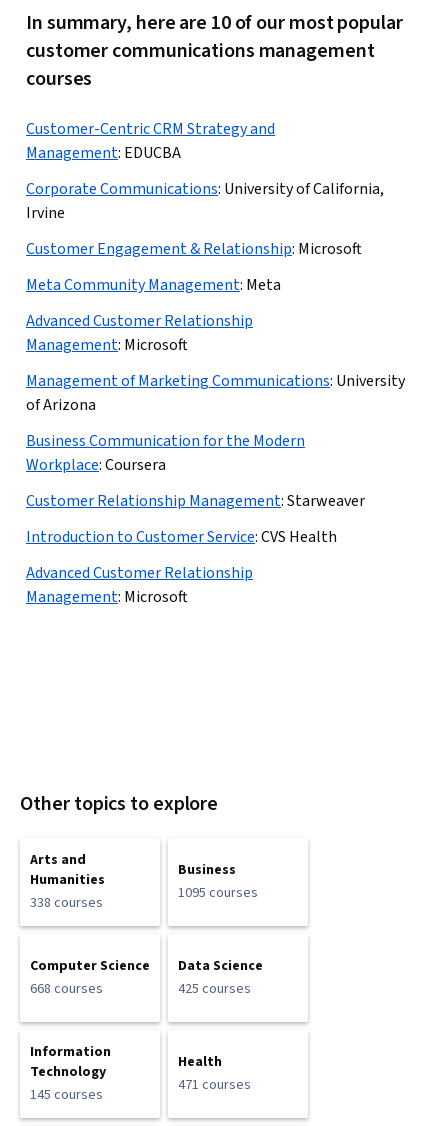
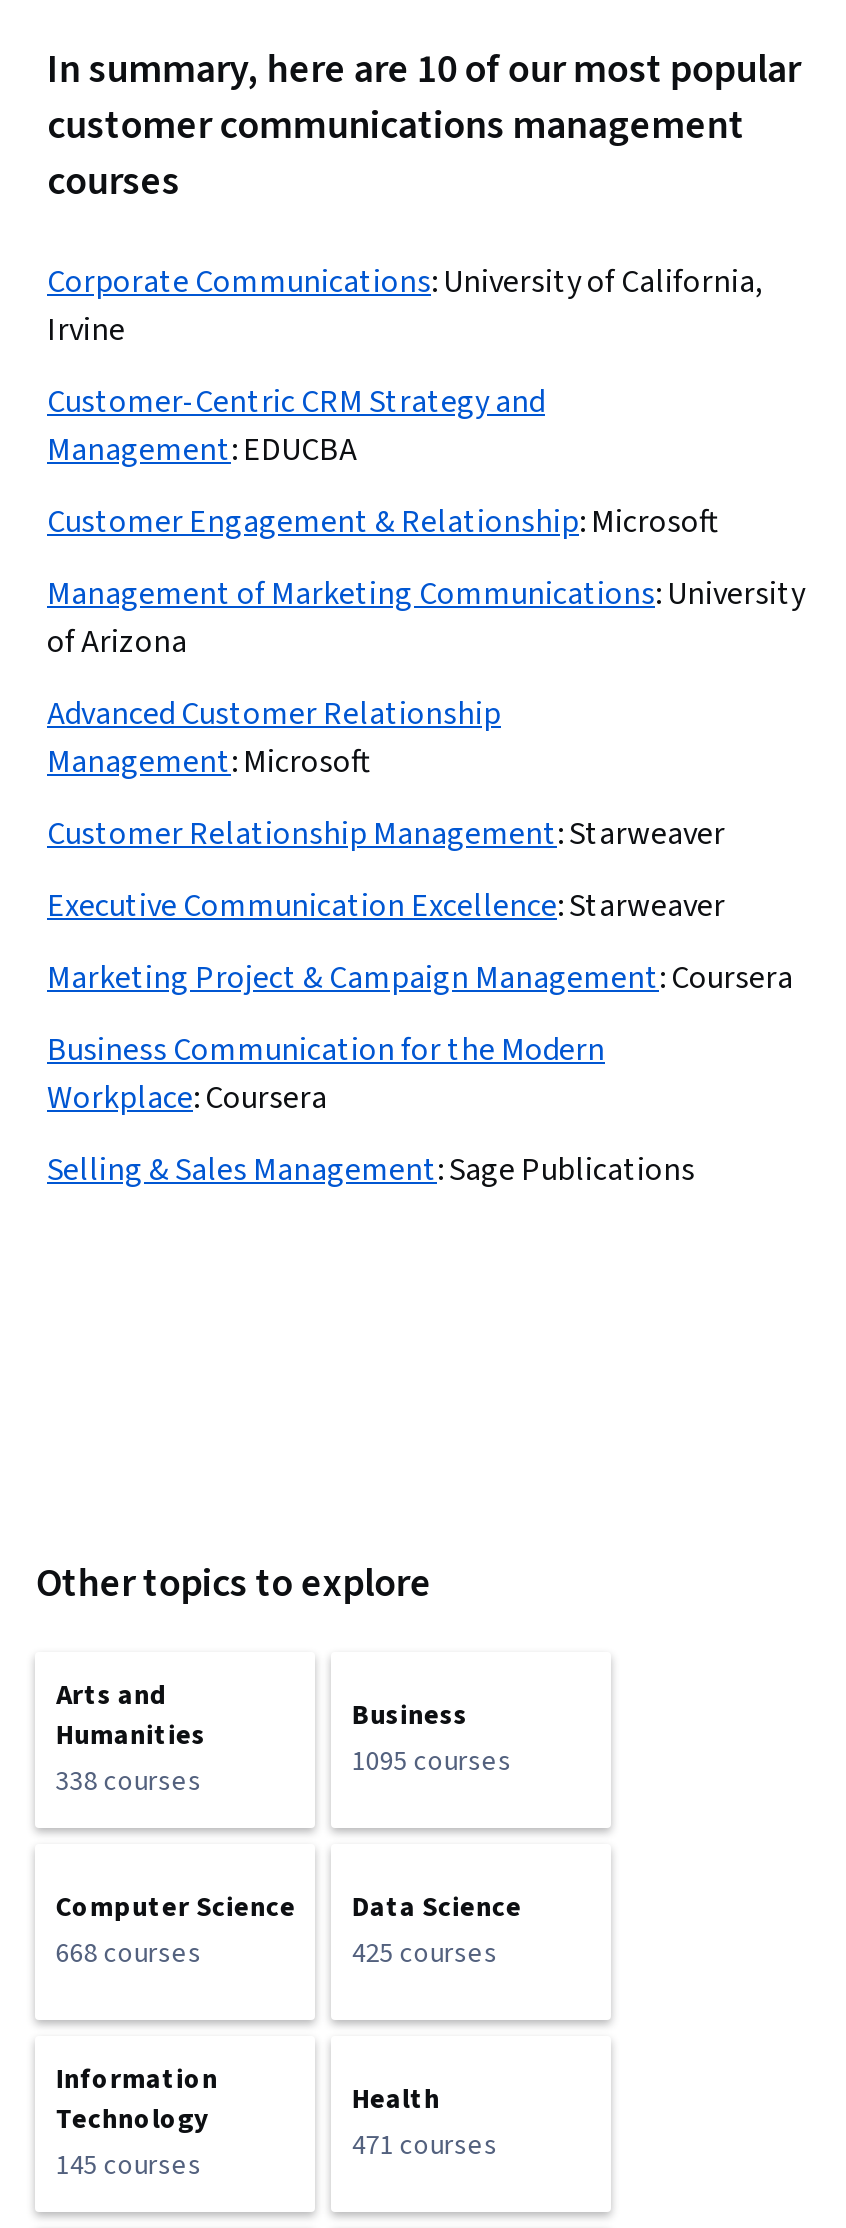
moved [26,118,275,164] -> [47,380,545,472]: Customer-Centric CRM Strategy and | Management: EDUCBA
moved [26,178,384,224] -> [47,260,763,352]: Corporate Communications: University of California, | Irvine
[26,274,281,296] Meta Community Management: Meta -> none
moved [26,310,253,356] -> [47,692,501,784]: Advanced Customer Relationship | Management: Microsoft
none -> [47,884,793,1000] Executive Communication Excellence: Starweaver | Marketing Project & Campaign Management: Coursera
moved [26,370,405,416] -> [47,572,805,664]: Management of Marketing Communications: University | of Arizona
moved [26,430,305,476] -> [47,1028,605,1120]: Business Communication for the Modern | Workplace: Coursera
moved [26,490,365,512] -> [47,812,725,856]: Customer Relationship Management: Starweaver
[26,526,337,608] Introduction to Customer Service: CVS Health | Advanced Customer Relationship | Management: Microsoft -> [47,1148,695,1192] Selling & Sales Management: Sage Publications

